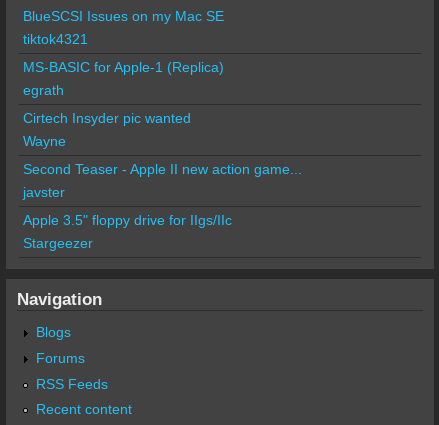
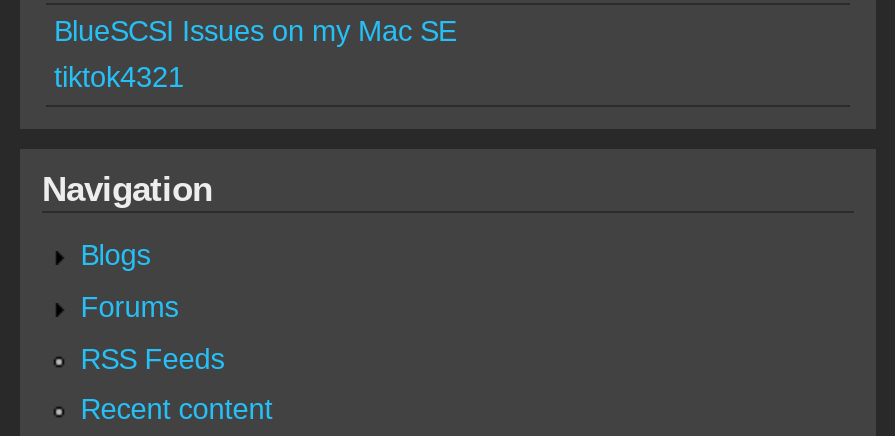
[23,59,302,251] MS-BASIC for Apple-1 (Replica) | egrath | Cirtech Insyder pic wanted | Wayne | Second Teaser - Apple II new action game... | javster | Apple 3.5" floppy drive for IIgs/IIc | Stargeezer -> none

